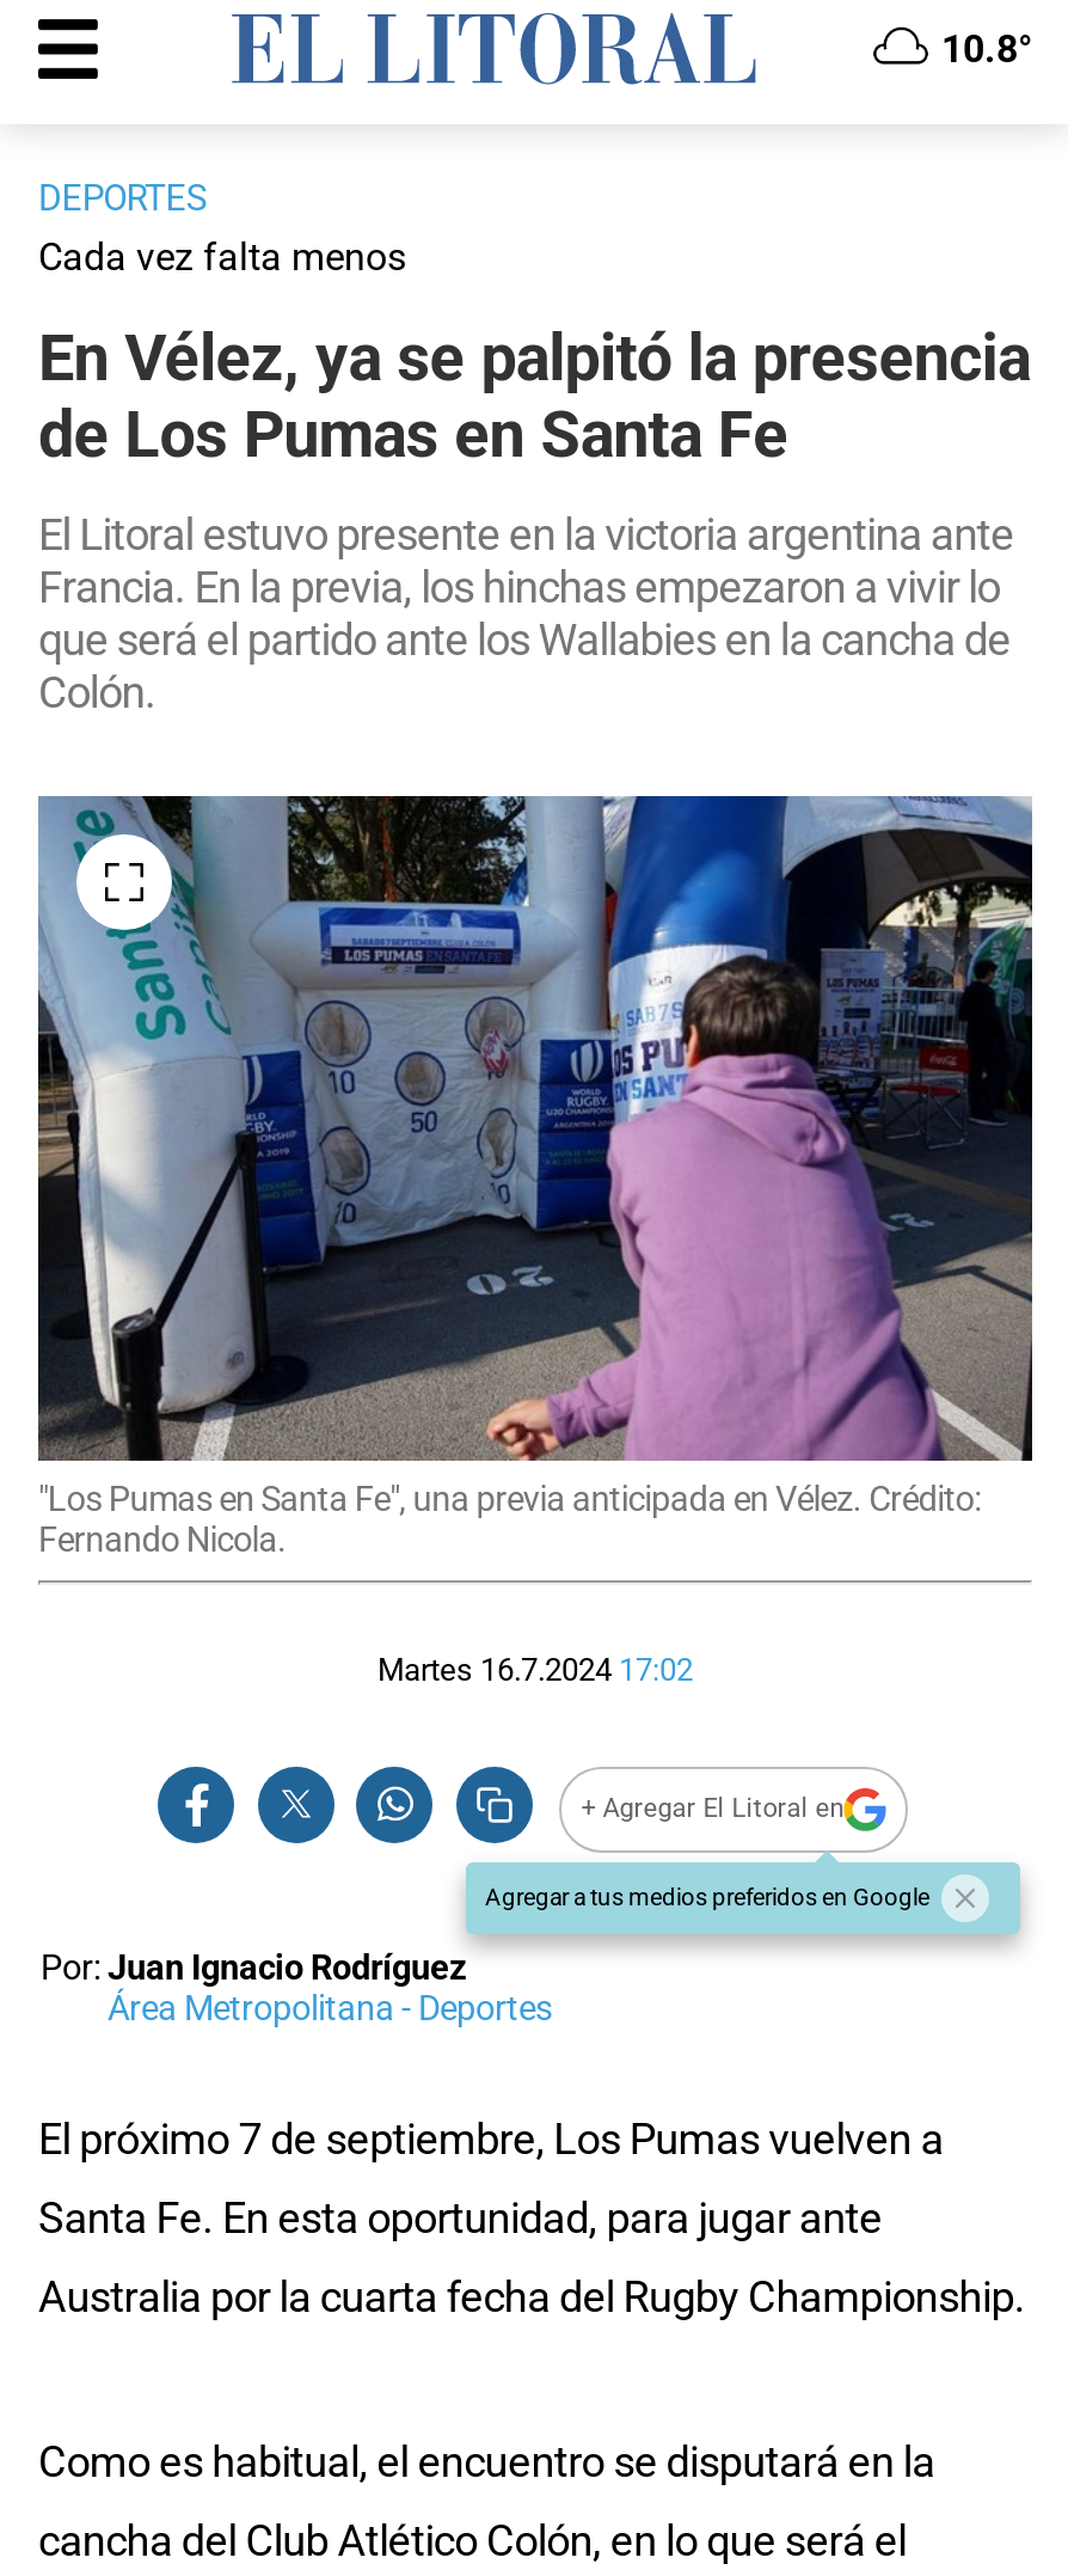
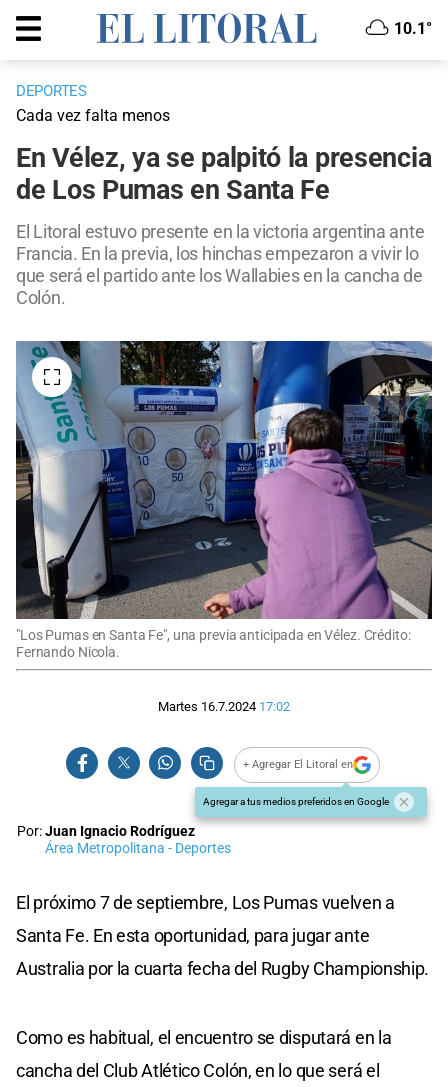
[941,25,1032,71] 10.8° -> [394,18,432,37] 10.1°

